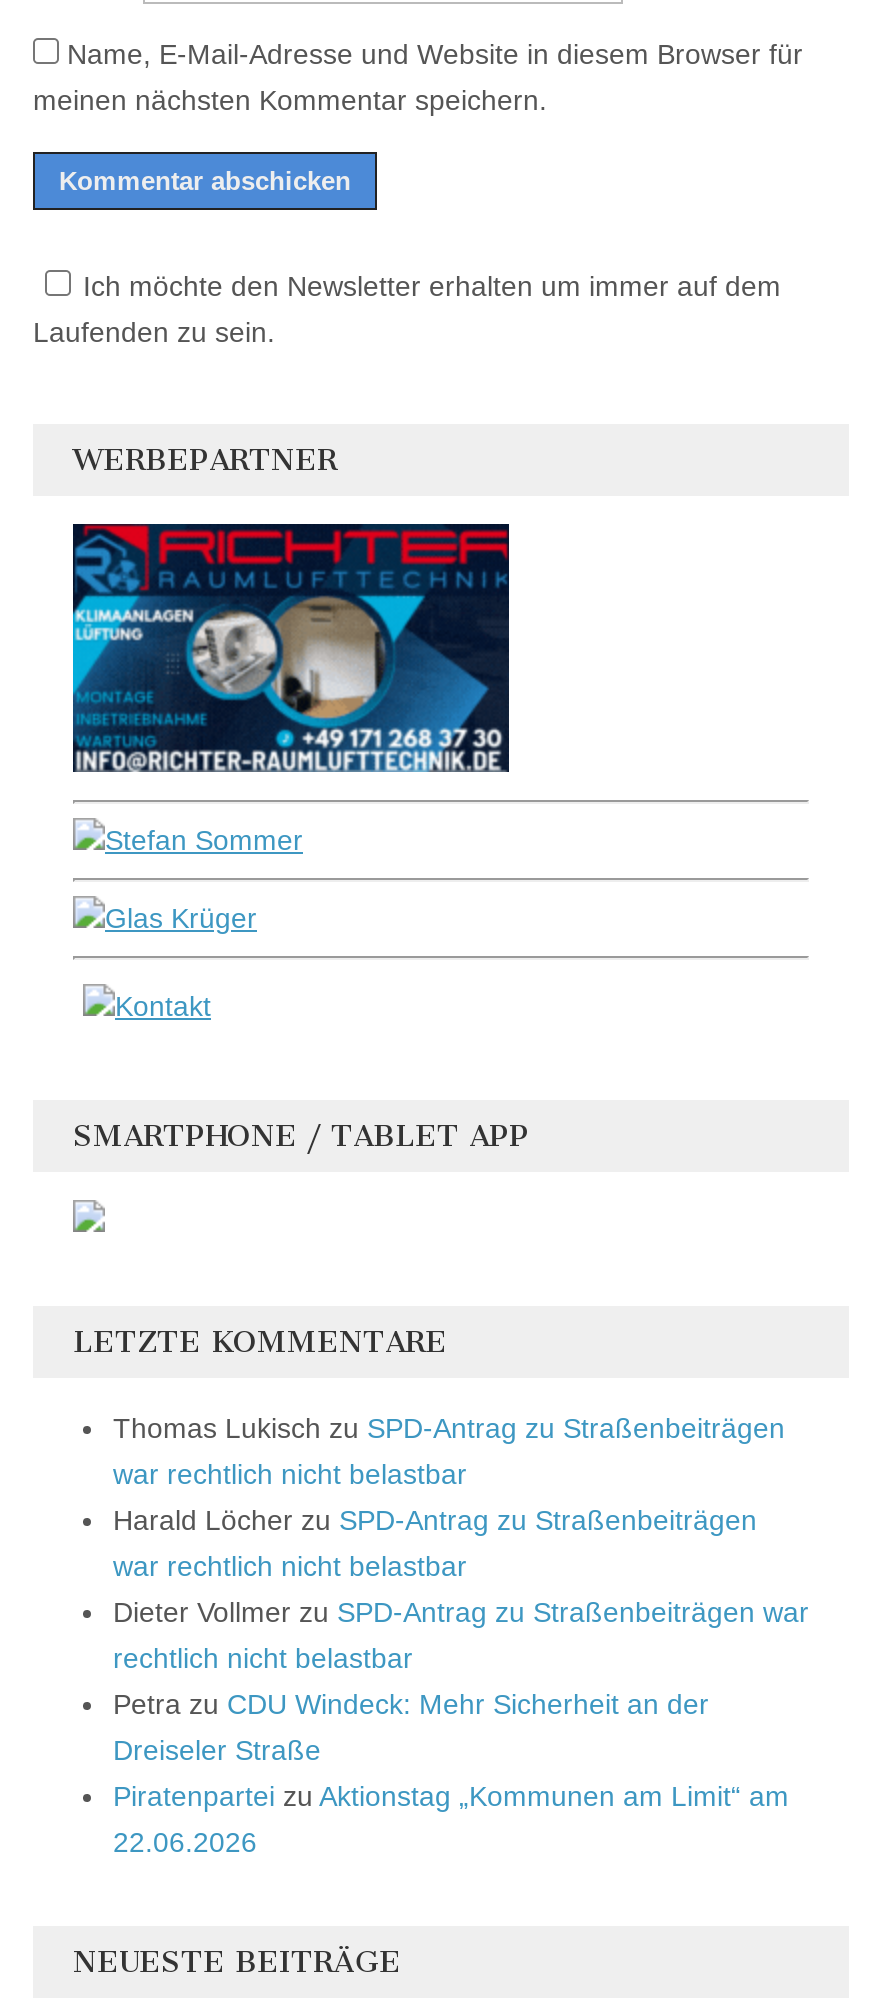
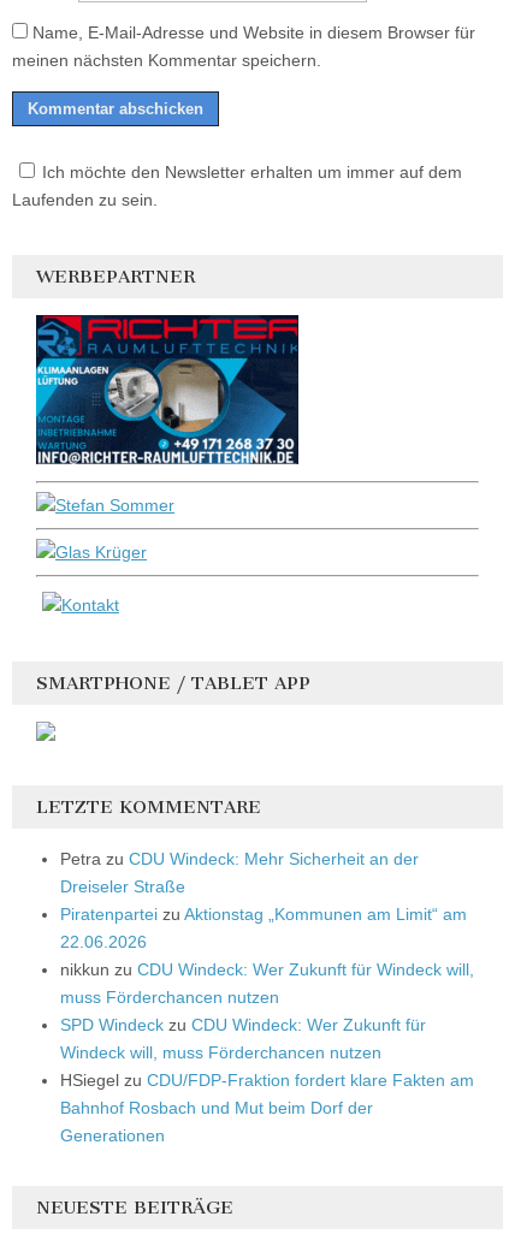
[113,1413,809,1675] Thomas Lukisch zu SPD-Antrag zu Straßenbeiträgen | war rechtlich nicht belastbar | Harald Löcher zu SPD-Antrag zu Straßenbeiträgen | war rechtlich nicht belastbar | Dieter Vollmer zu SPD-Antrag zu Straßenbeiträgen war | rechtlich nicht belastbar -> none
moved [113,1689,789,1859] -> [60,849,467,952]: Petra zu CDU Windeck: Mehr Sicherheit an der | Dreiseler Straße | Piratenpartei zu Aktionstag „Kommunen am Limit“ am | 22.06.2026
none -> [60,960,474,1145] nikkun zu CDU Windeck: Wer Zukunft für Windeck will, | muss Förderchancen nutzen | SPD Windeck zu CDU Windeck: Wer Zukunft für | Windeck will, muss Förderchancen nutzen | HSiegel zu CDU/FDP-Fraktion fordert klare Fakten am | Bahnhof Rosbach und Mut beim Dorf der | Generationen

